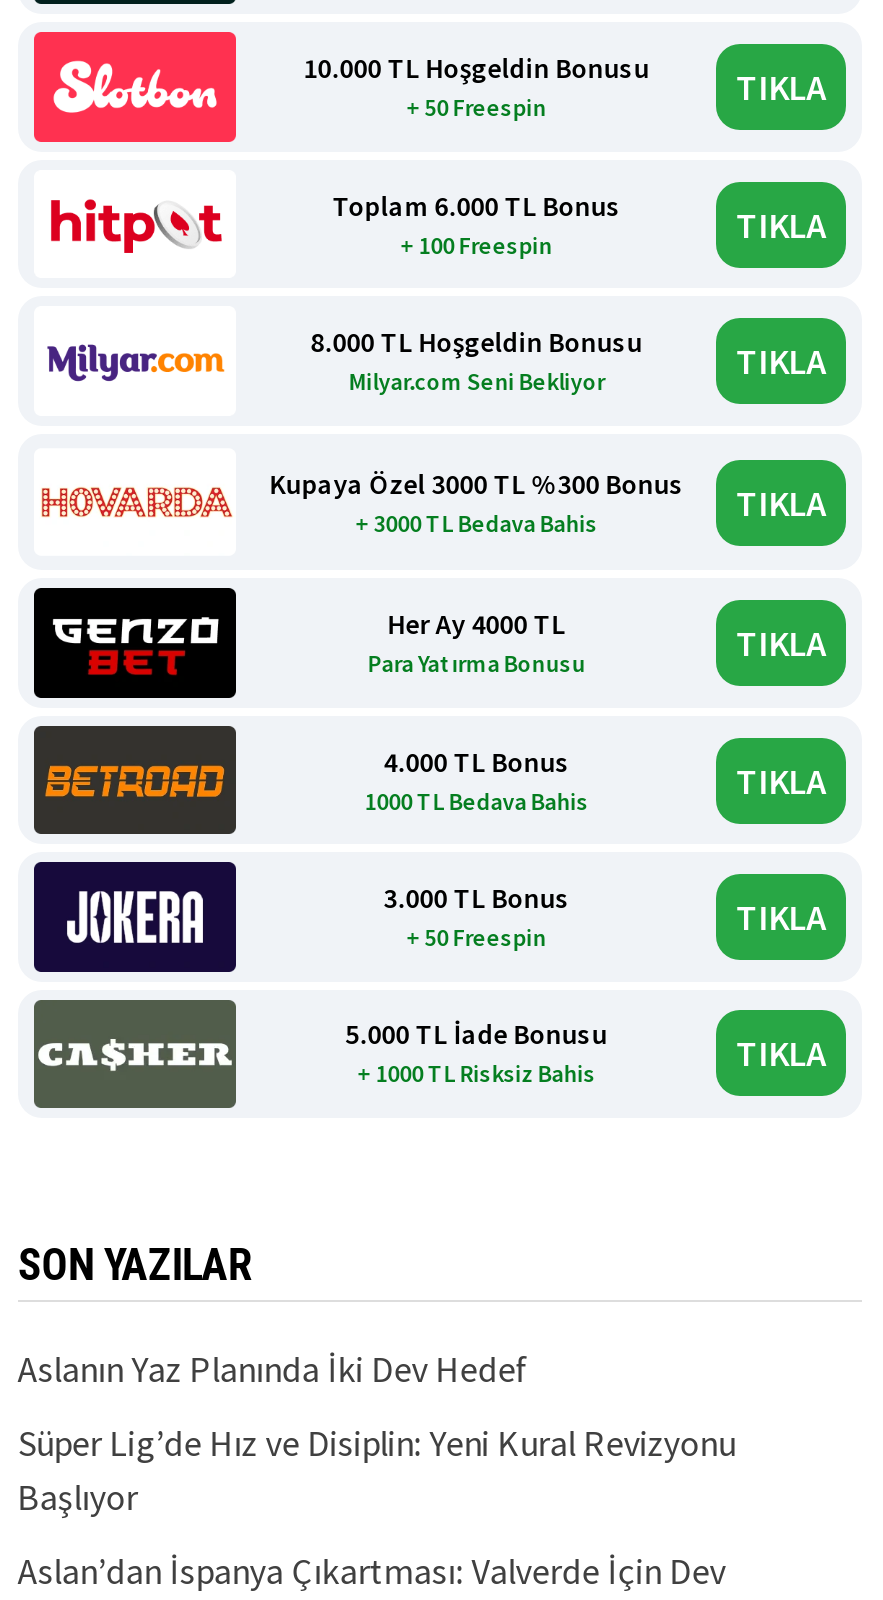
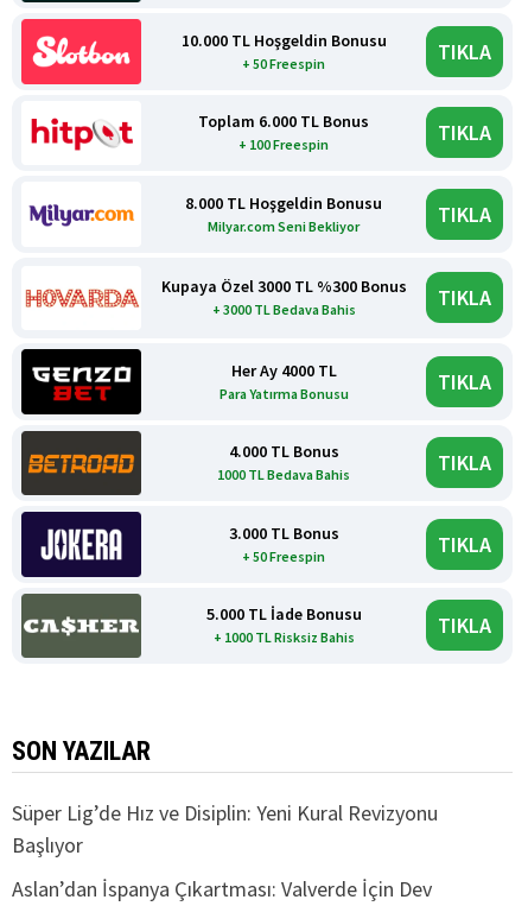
[18,1346,530,1392] Aslanın Yaz Planında İki Dev Hedef -> none

